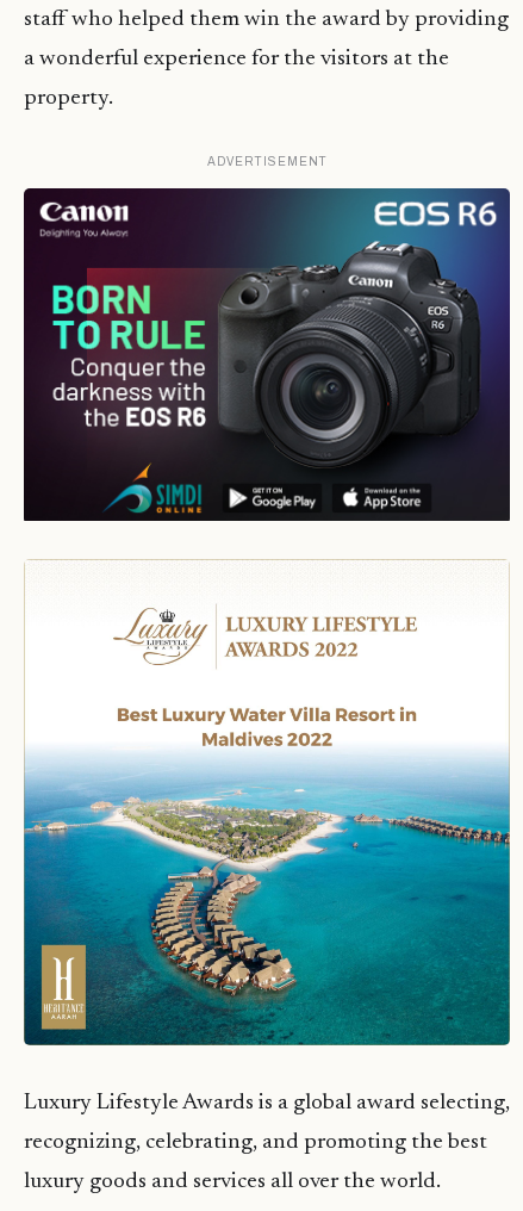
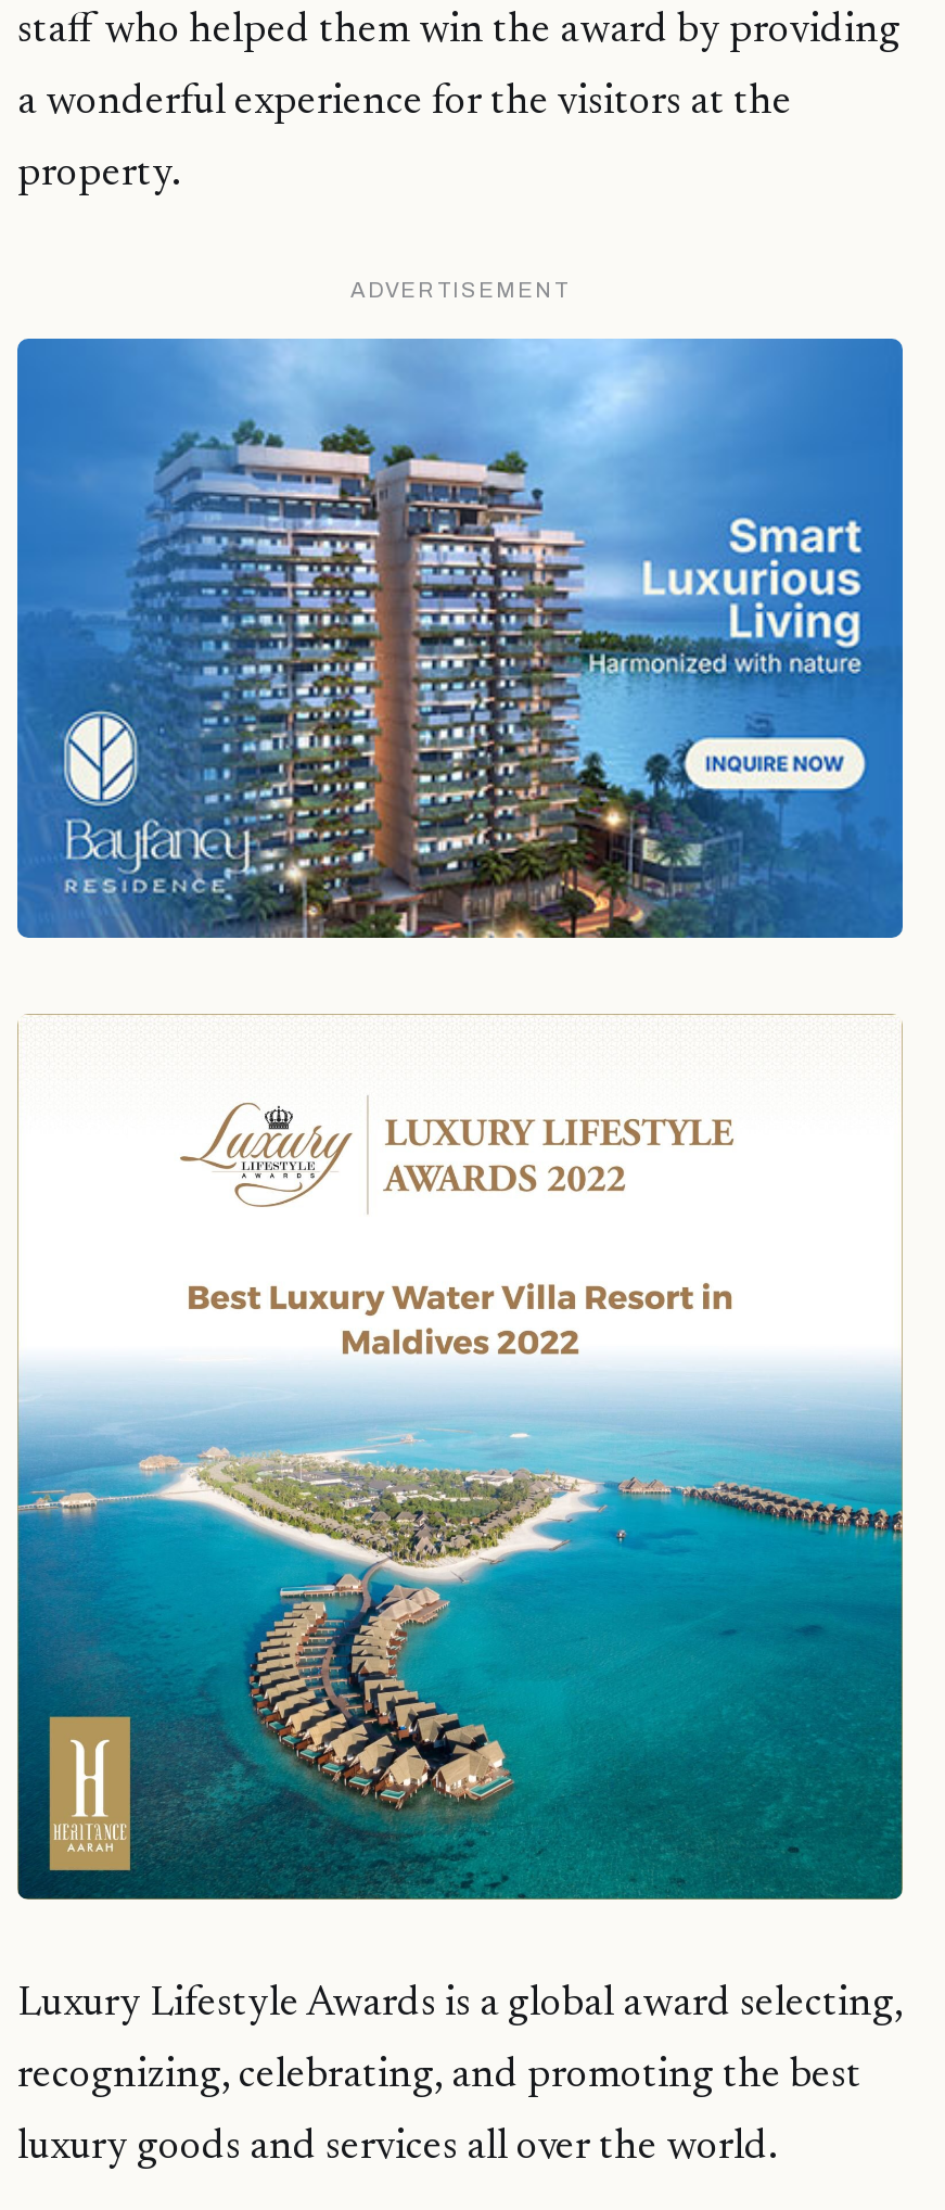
[23,187,511,522] [image] -> [15,336,905,944] [image]

